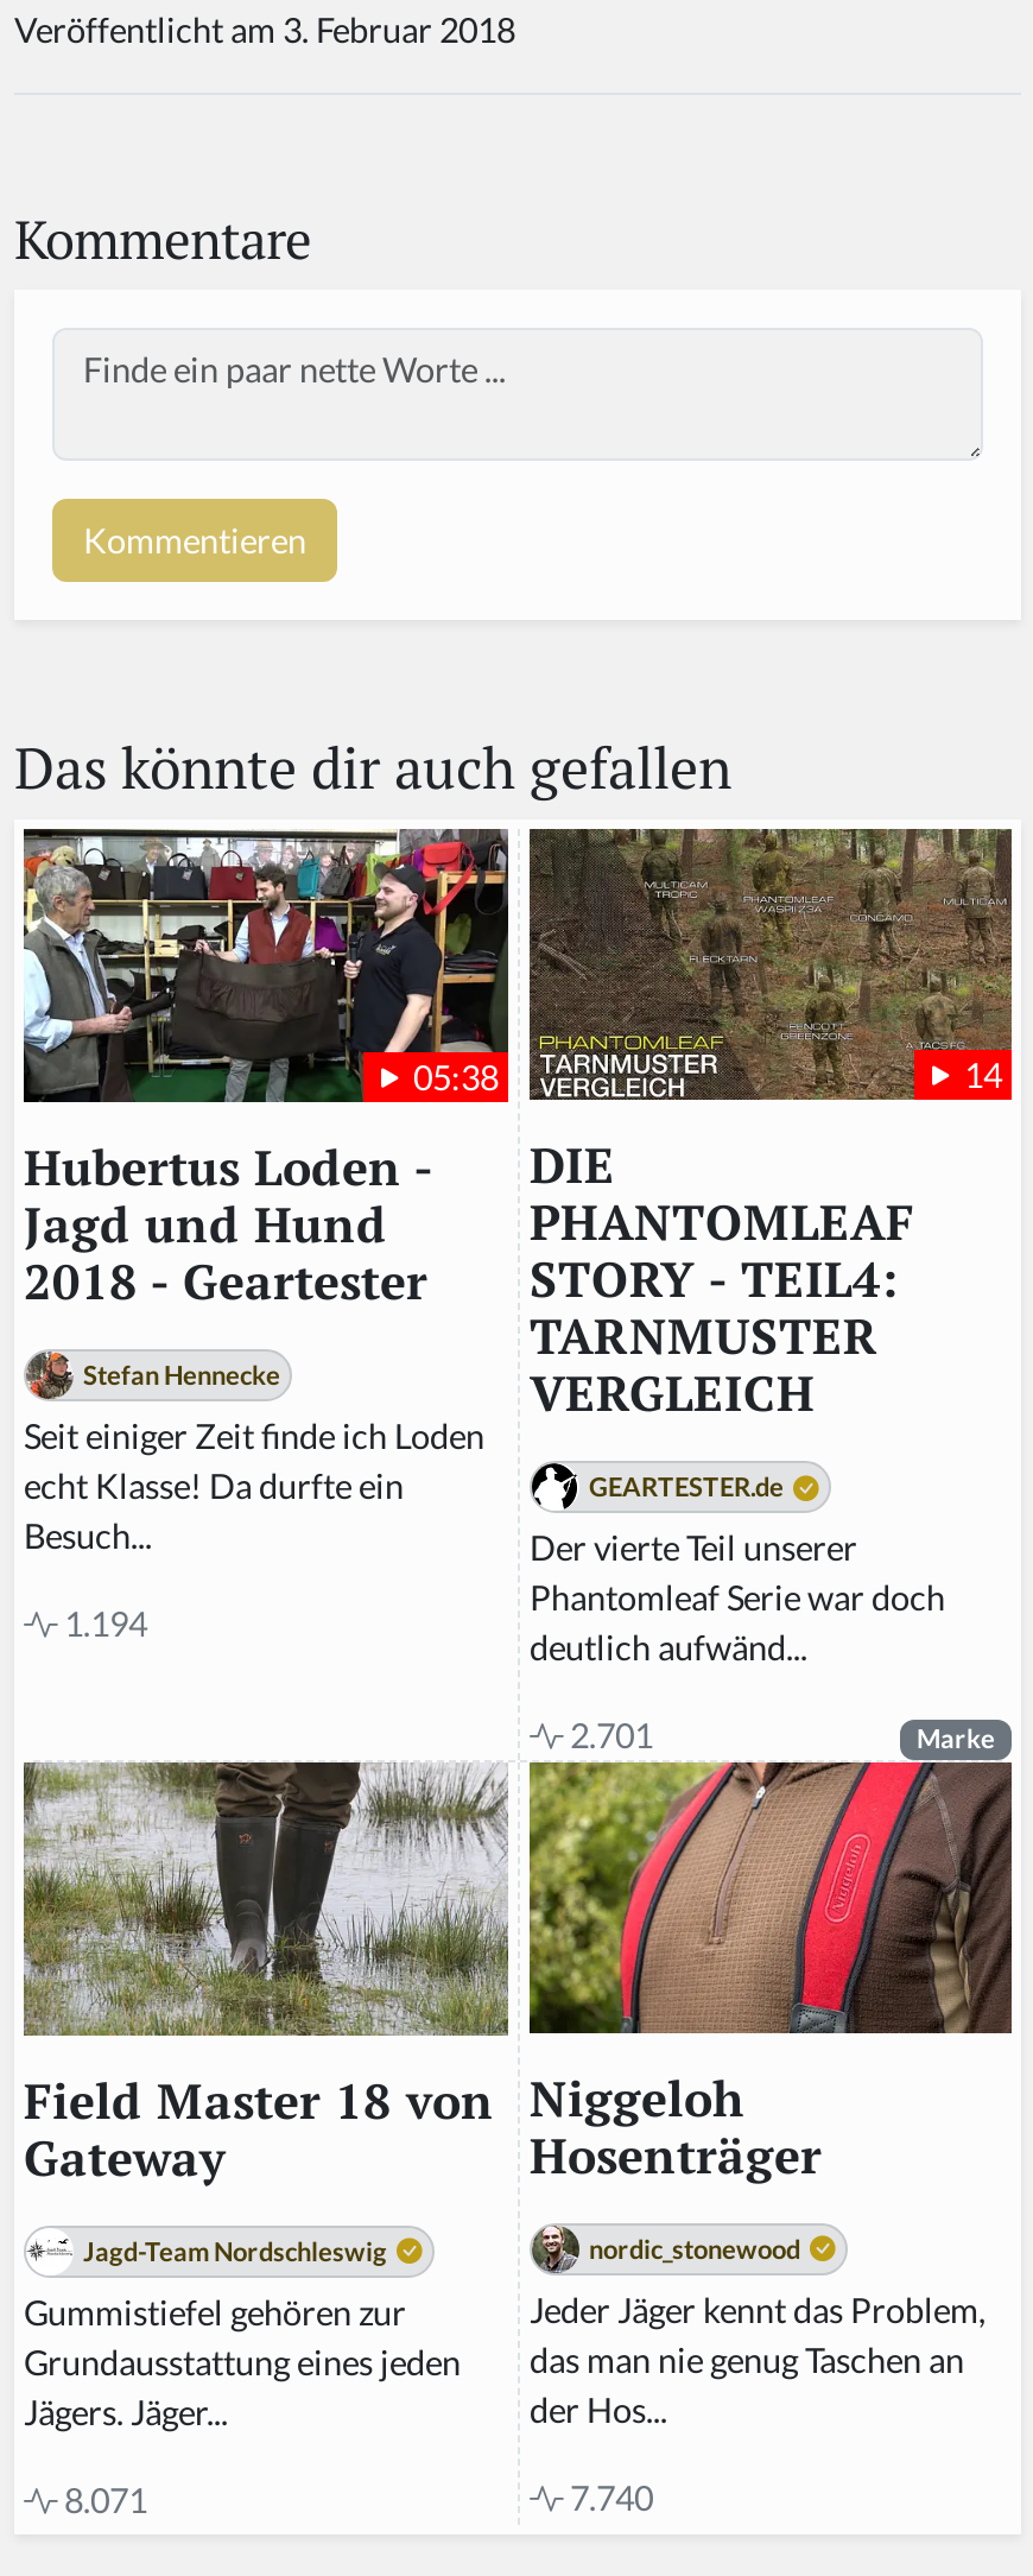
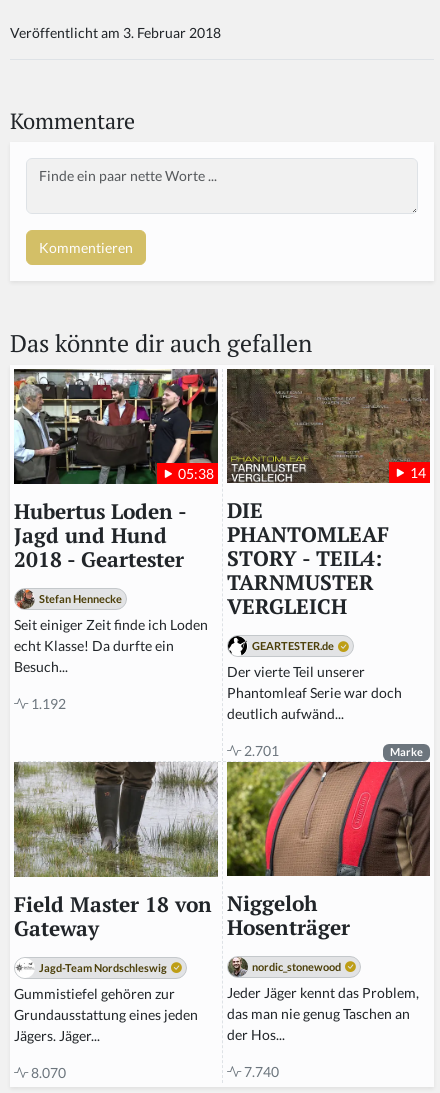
[57,1603,147,1643] 1.194 -> [28,695,66,712] 1.192
[57,2479,147,2520] 8.071 -> [28,1064,66,1081] 8.070

